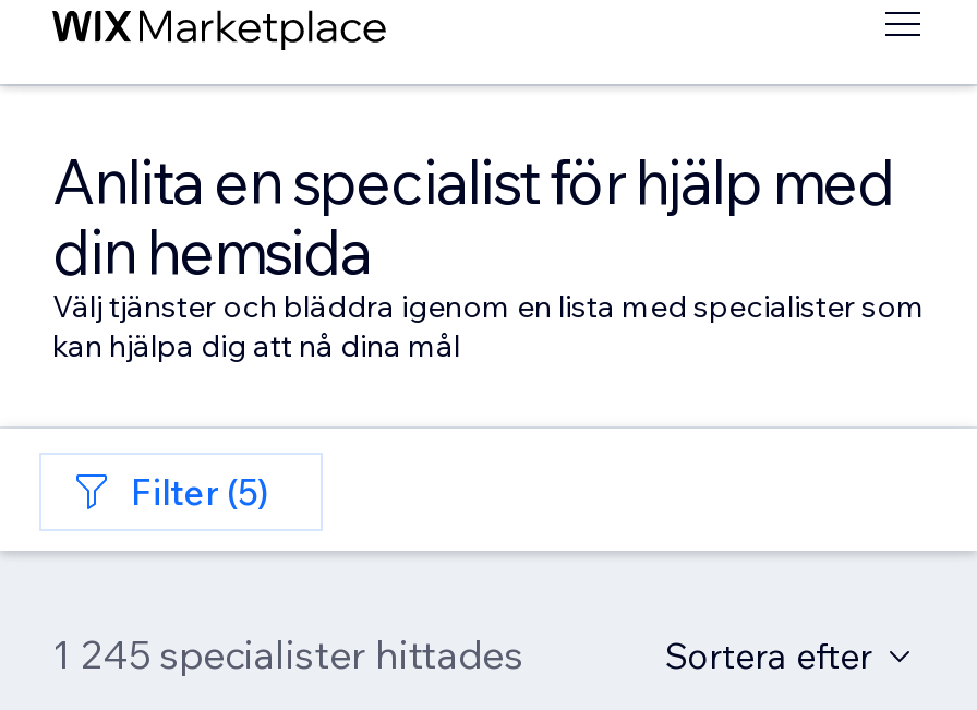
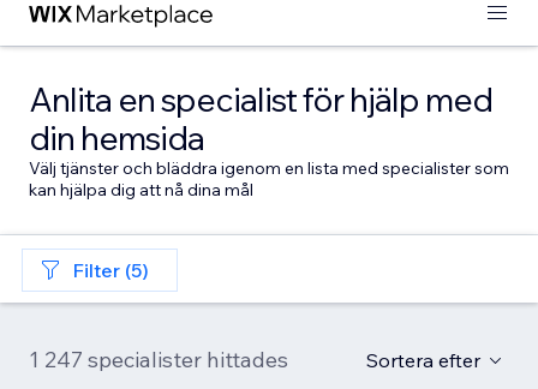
[52,629,523,679] 1 245 specialister hittades -> [29,346,288,373] 1 247 specialister hittades

